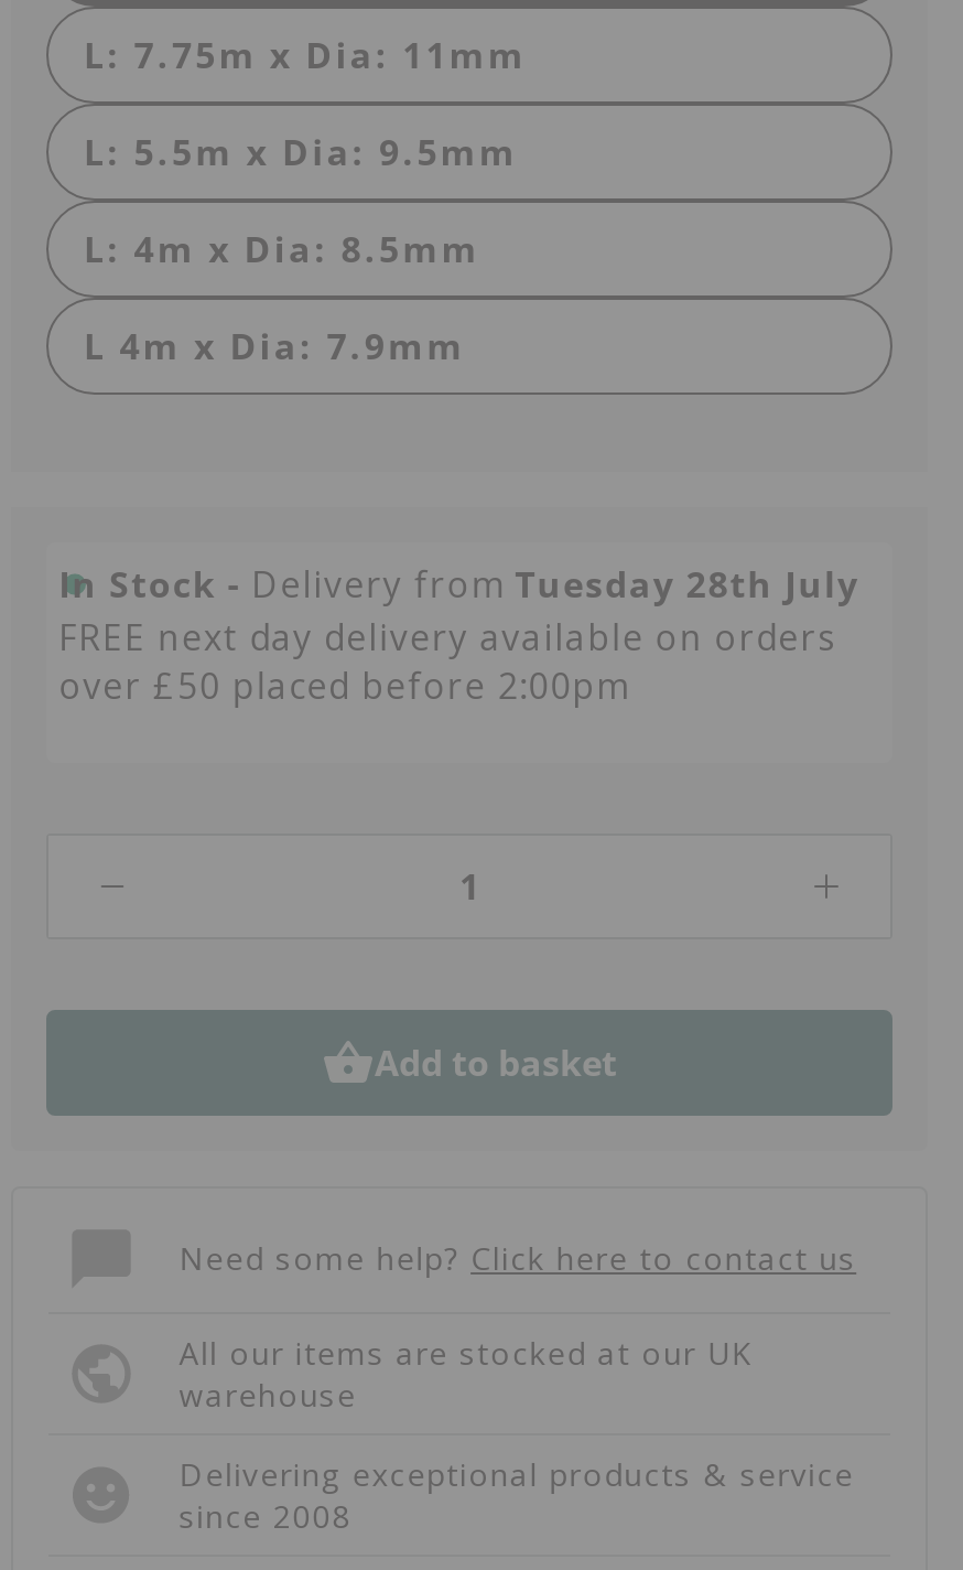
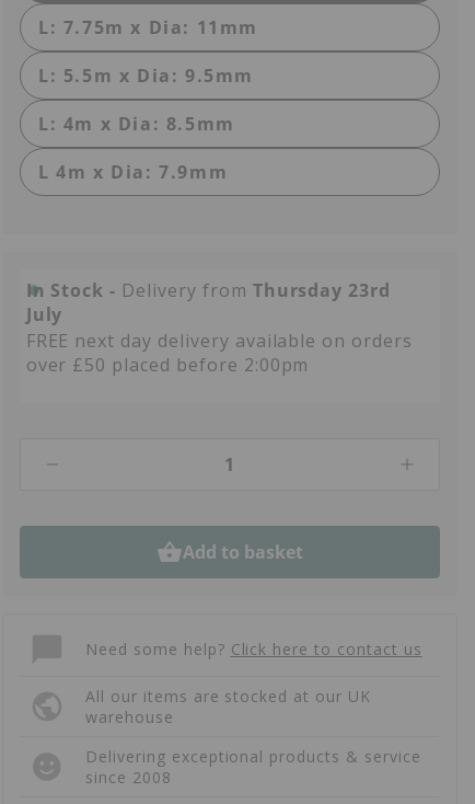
[59,560,859,608] In Stock - Delivery from Tuesday 28th July -> [26,278,391,326] In Stock - Delivery from Thursday 23rd | July

